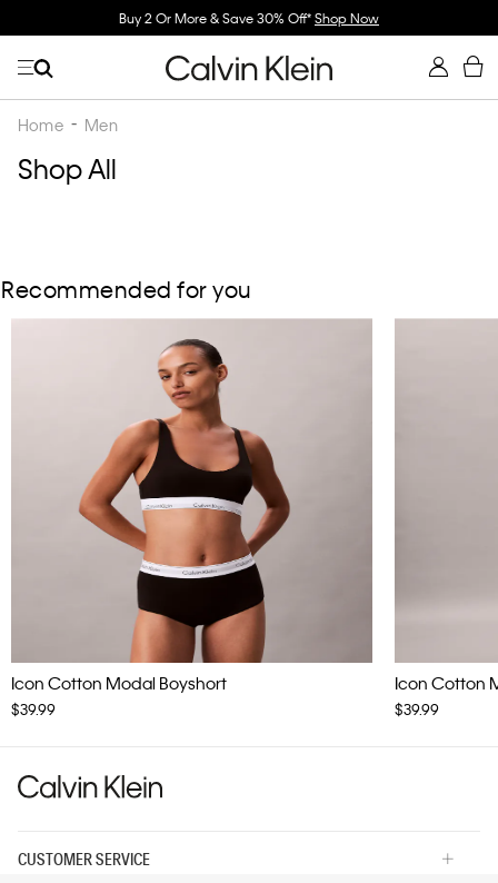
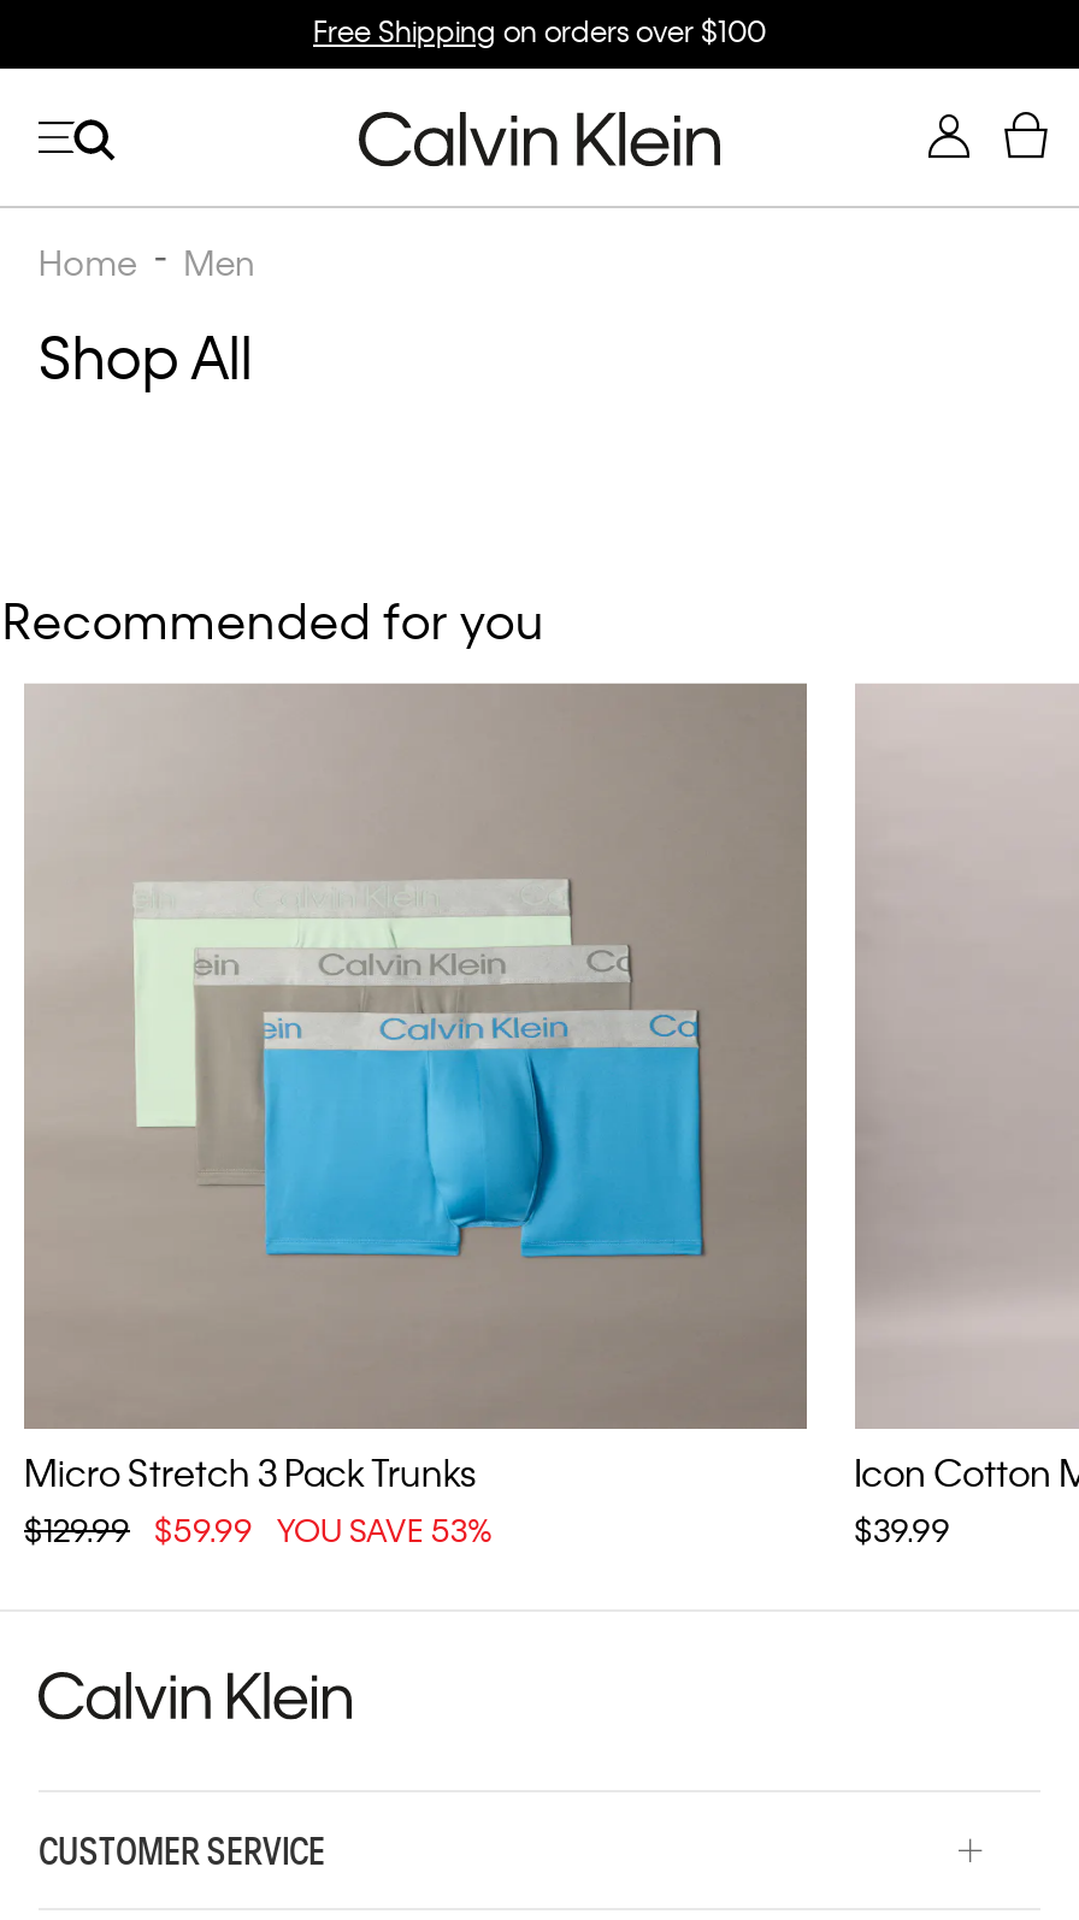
[119,9,379,27] Buy 2 Or More & Save 30% Off* Shop Now -> [313,11,766,49] Free Shipping on orders over $100
[11,321,370,719] [image] | Icon Cotton Modal Boyshort | $39.99 -> [24,685,804,1548] [image] | Micro Stretch 3 Pack Trunks | $129.99 $59.99 YOU SAVE 53%

